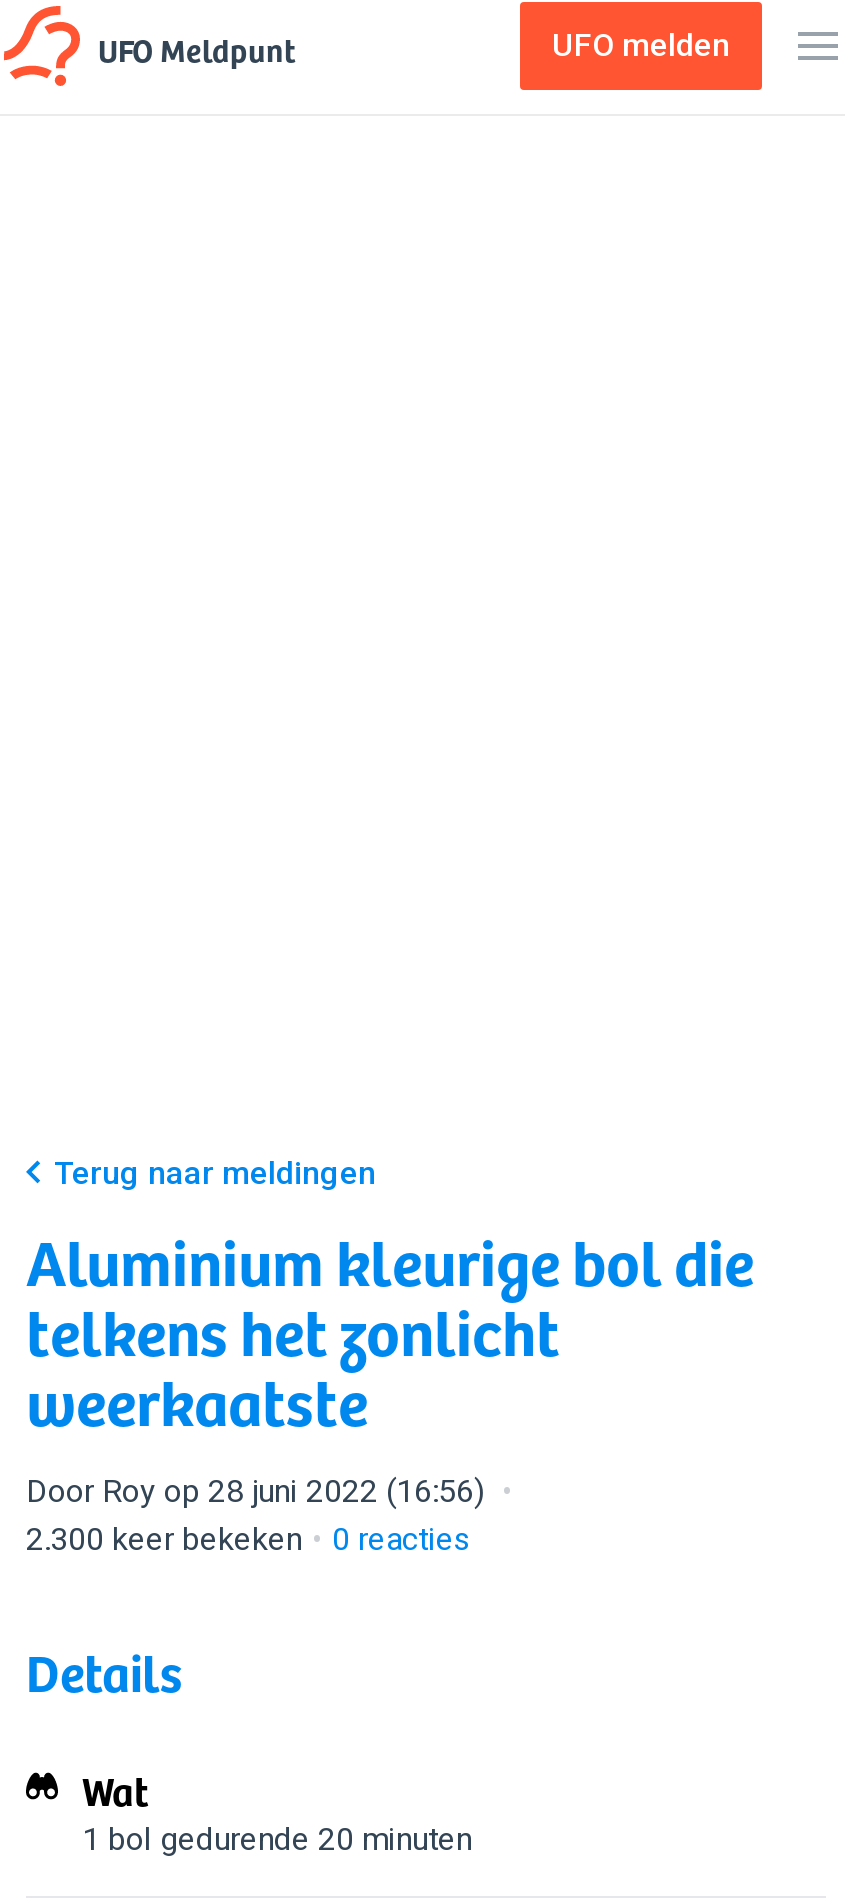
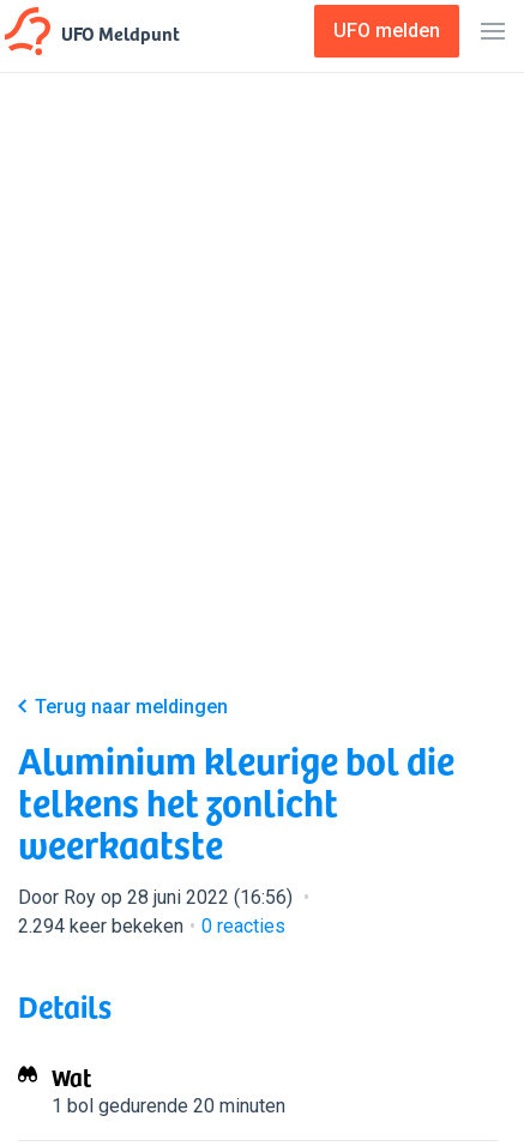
[26,1520,472,1558] 2.300 keer bekeken 0 reacties -> [18,915,285,937] 2.294 keer bekeken 0 reacties

